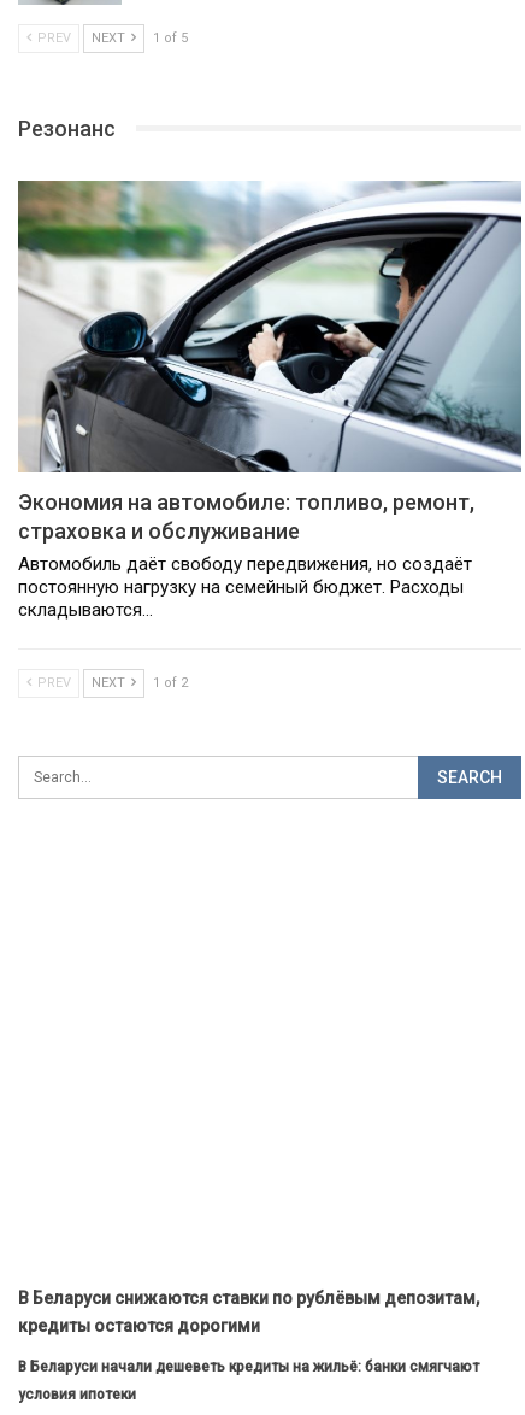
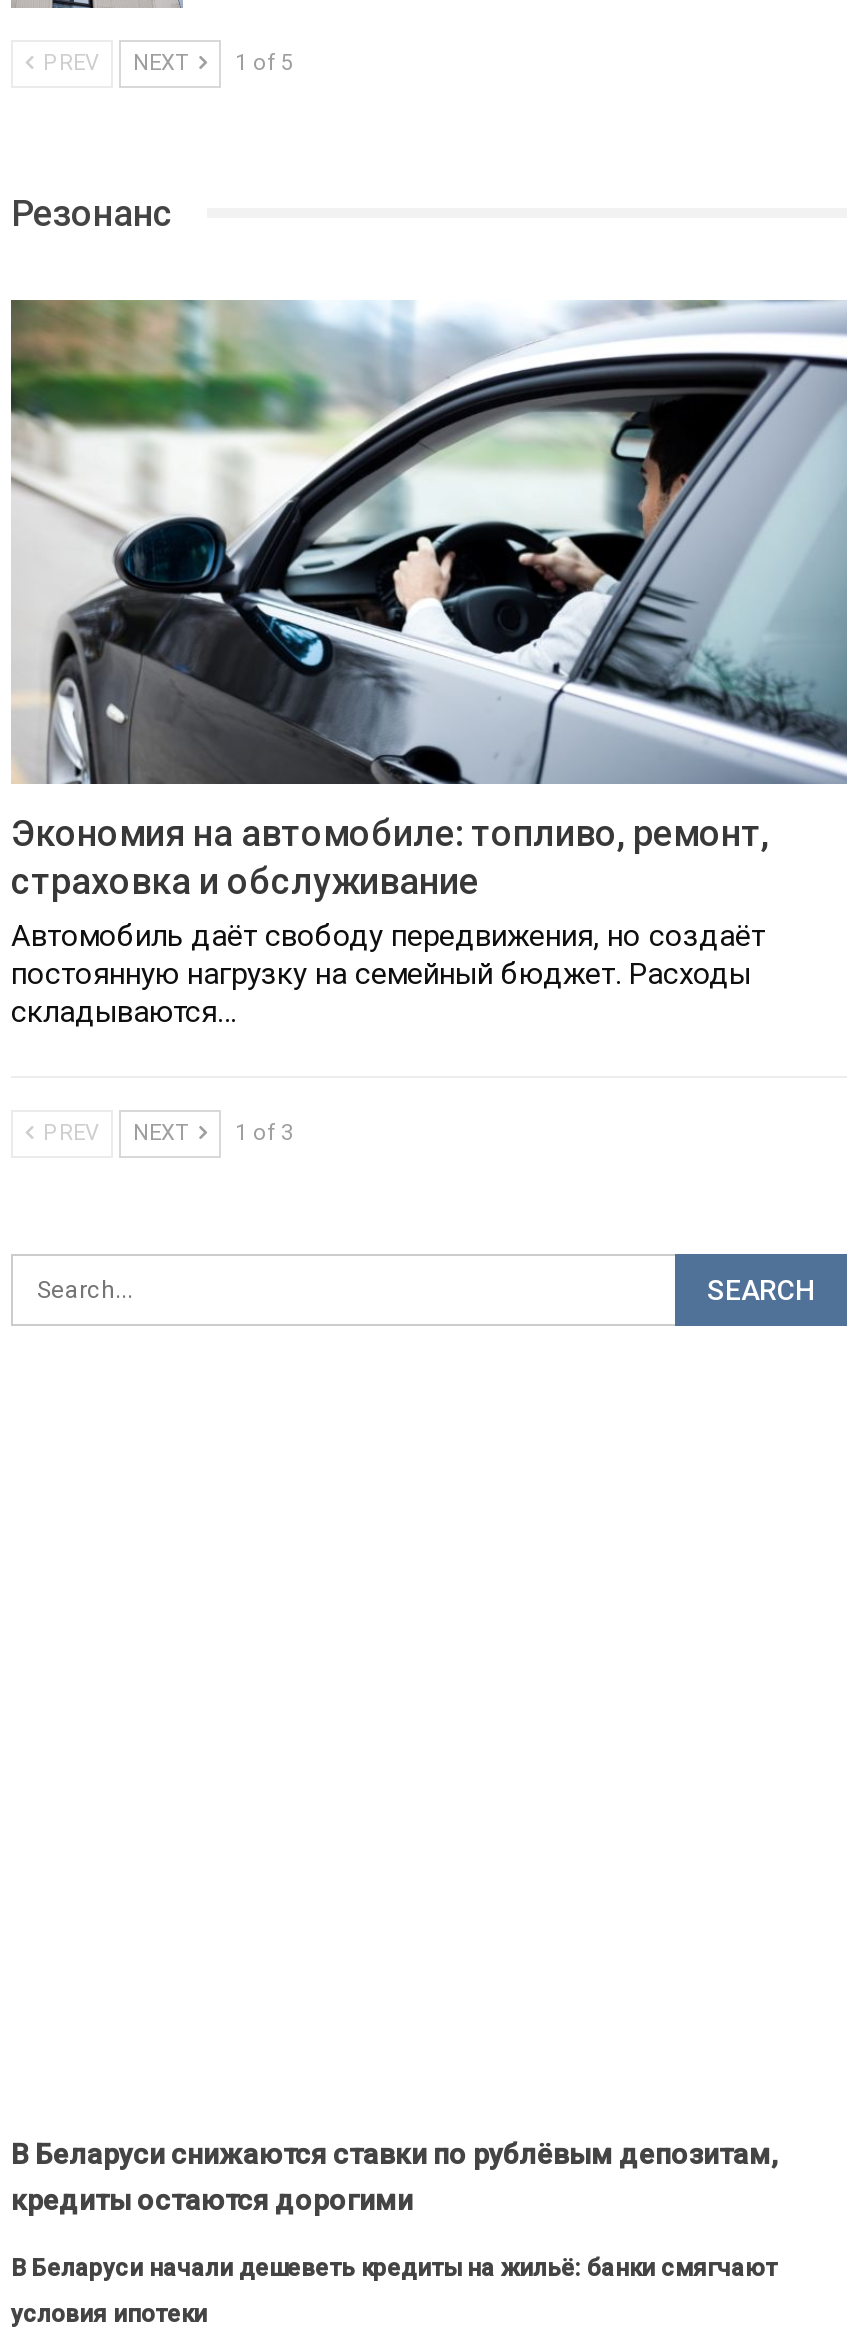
[34,675,188,691] PREV NEXT 1 of 2 -> [37,1120,293,1146] PREV NEXT 1 of 3

